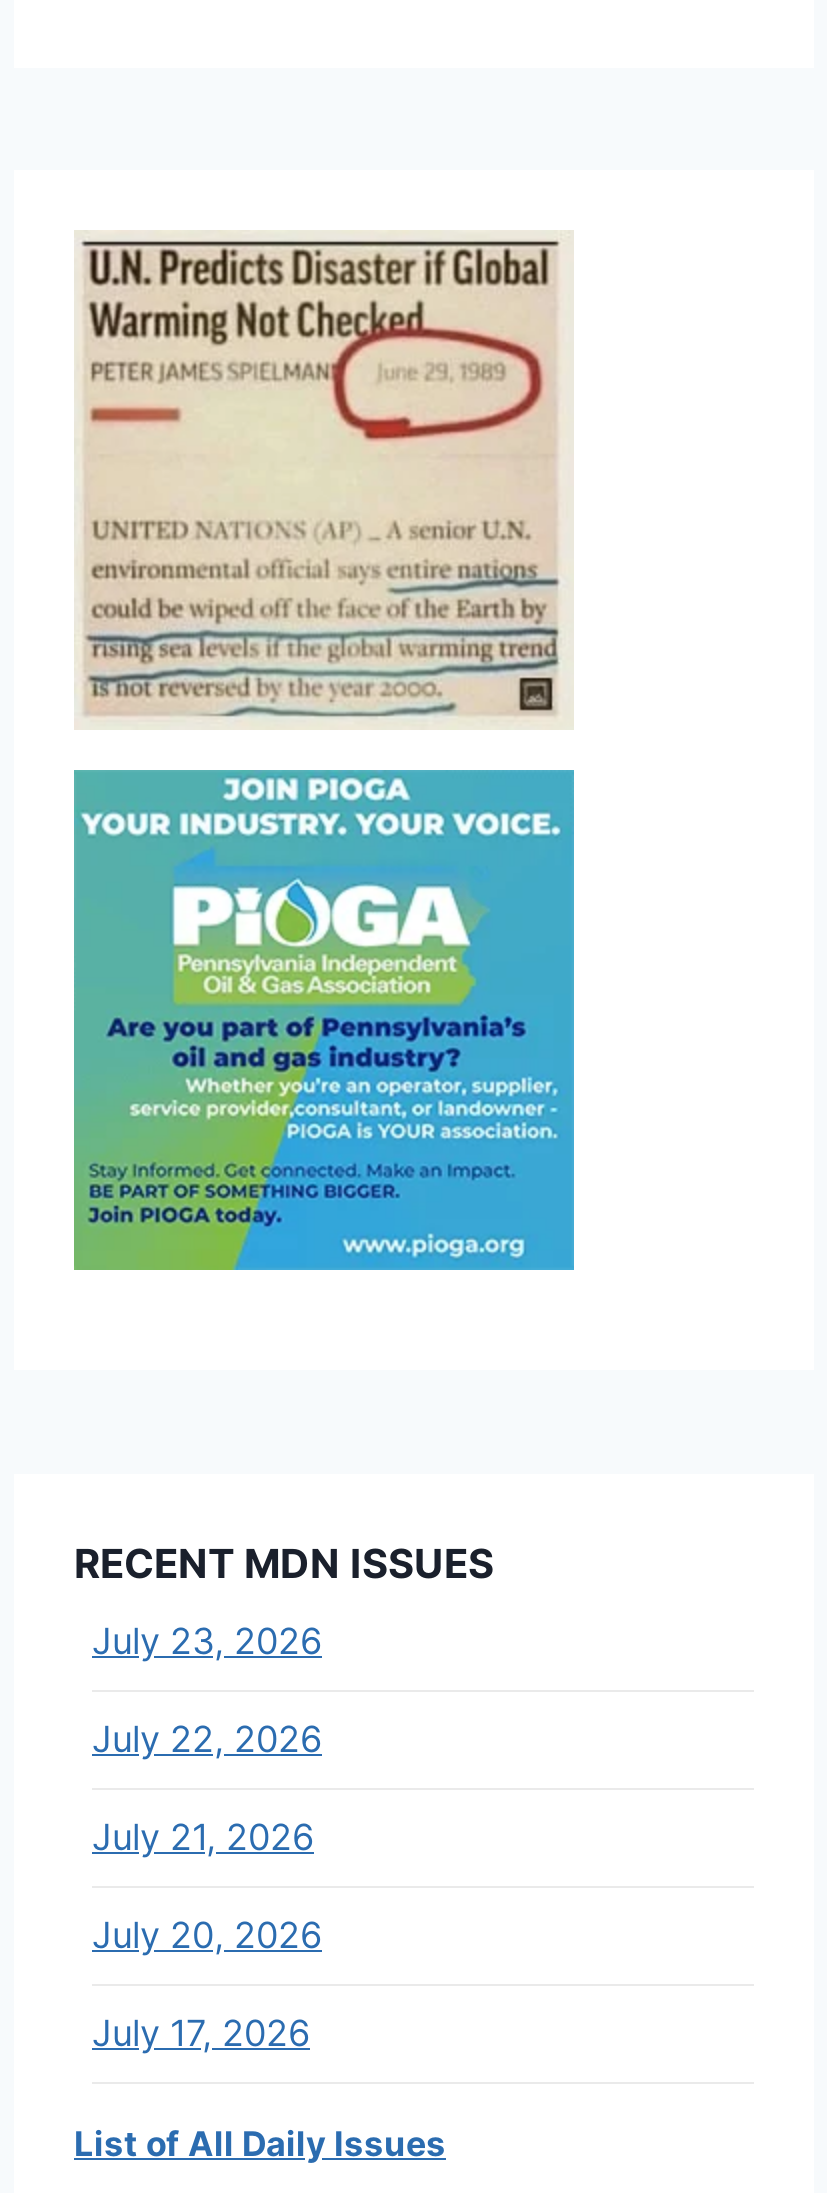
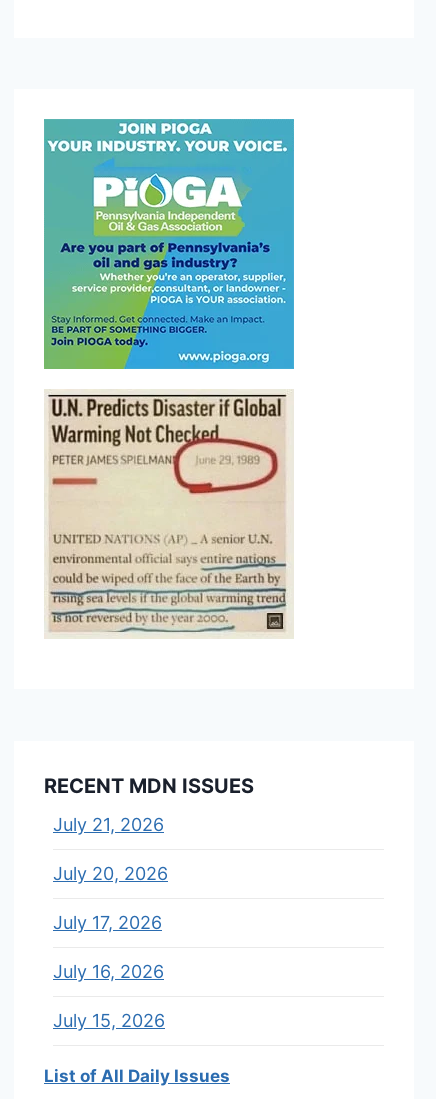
moved [74,230,574,730] -> [44,389,294,639]: [image]
moved [72,768,576,1272] -> [43,118,295,370]: [image]
[92,1619,322,1759] July 23, 2026 | July 22, 2026 -> none
moved [92,1815,322,2053] -> [53,814,168,933]: July 21, 2026 | July 20, 2026 | July 17, 2026
none -> [53,961,165,1031] July 16, 2026 | July 15, 2026

